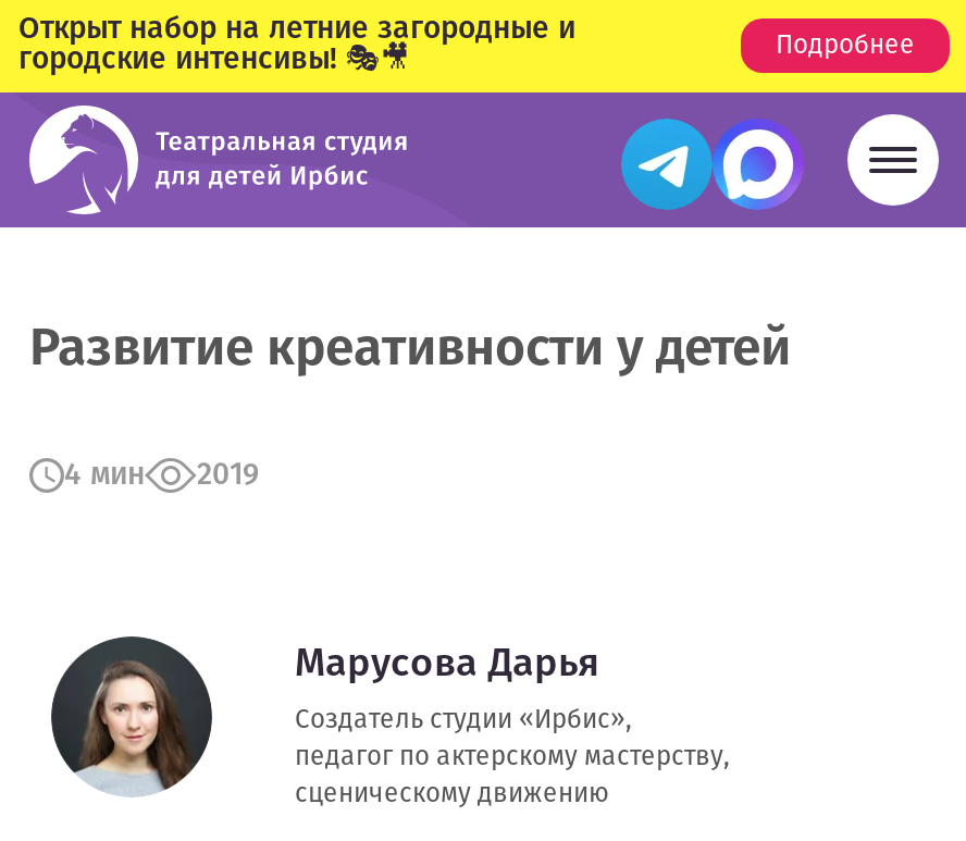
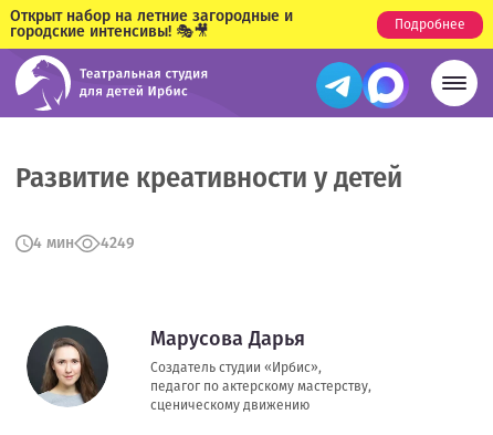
[64,456,260,493] 4 мин 2019 -> [33,234,135,252] 4 мин 4249

